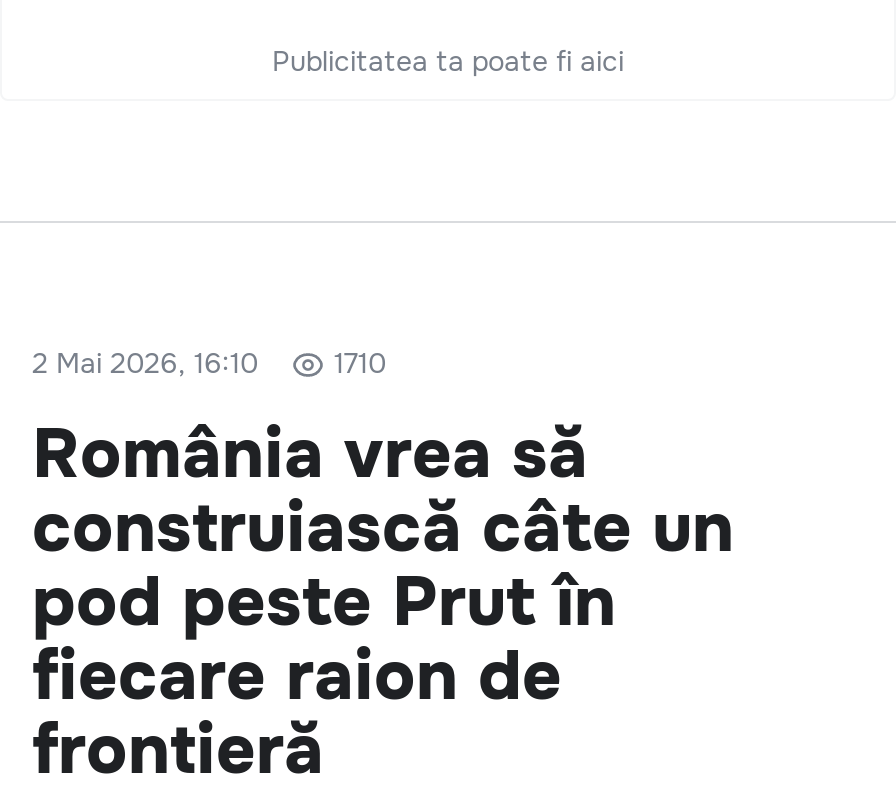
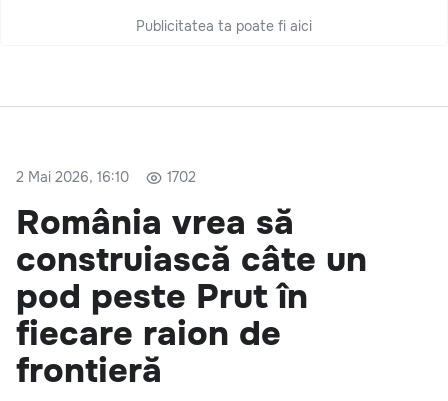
[334,345,386,381] 1710 -> [167,168,196,186] 1702

